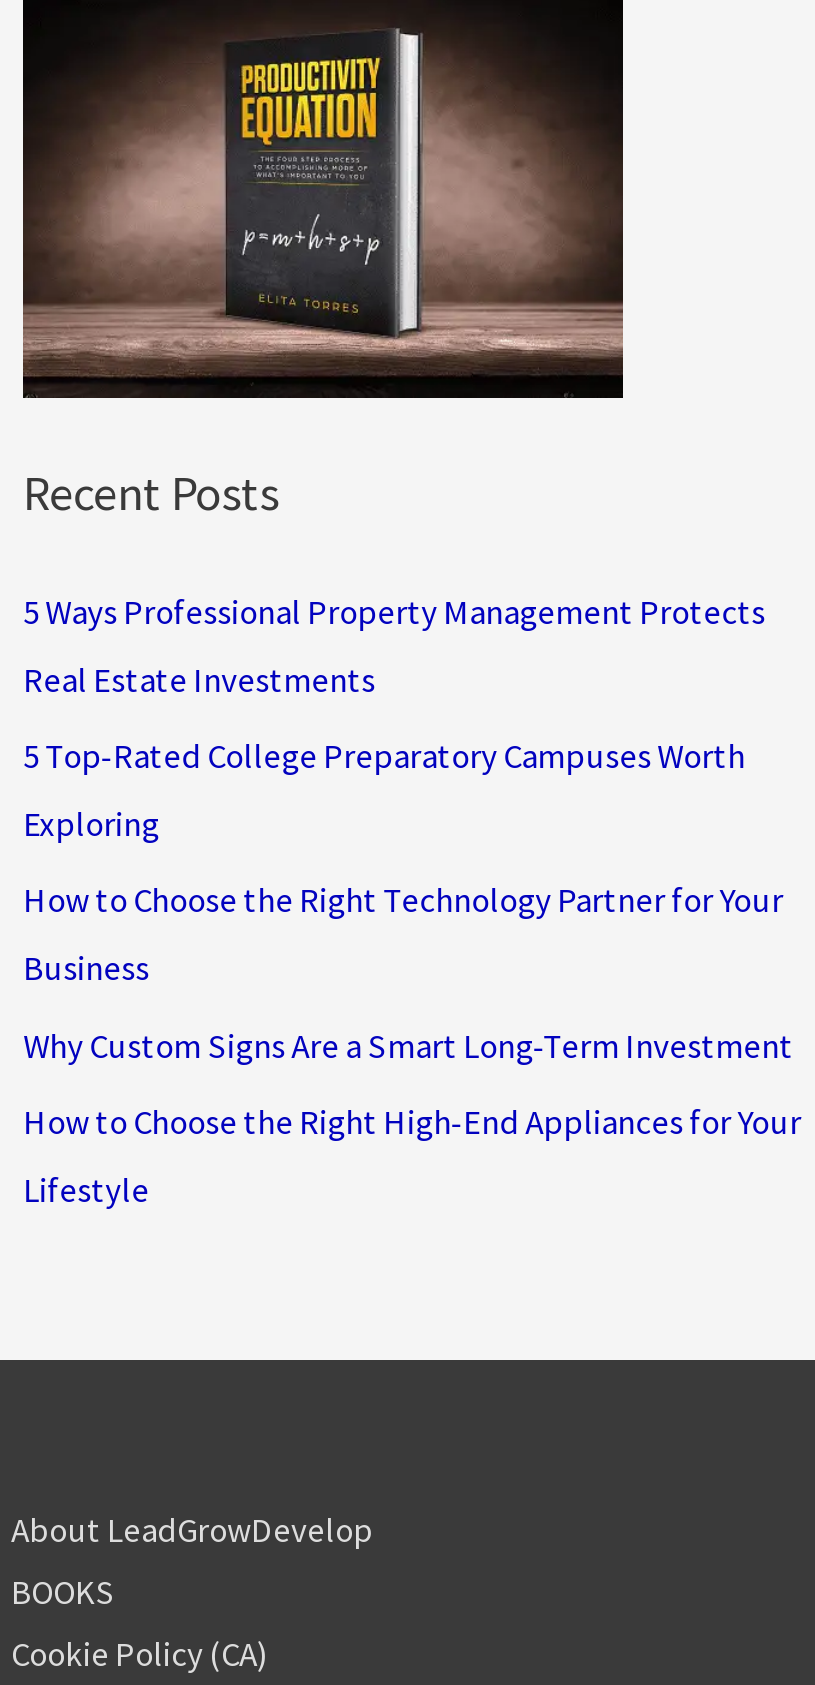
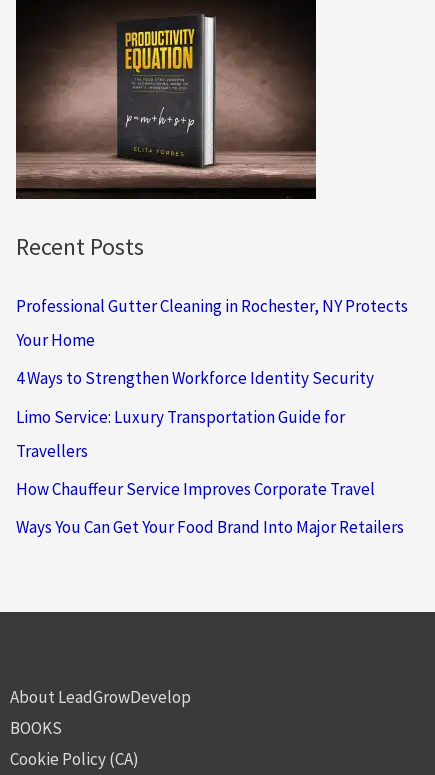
[23,590,801,1212] 5 Ways Professional Property Management Protects | Real Estate Investments | 5 Top-Rated College Preparatory Campuses Worth | Exploring | How to Choose the Right Technology Partner for Your | Business | Why Custom Signs Are a Smart Long-Term Investment | How to Choose the Right High-End Appliances for Your | Lifestyle -> [16,295,408,538] Professional Gutter Cleaning in Rochester, NY Protects | Your Home | 4 Ways to Strengthen Workforce Identity Security | Limo Service: Luxury Transportation Guide for | Travellers | How Chauffeur Service Improves Corporate Travel | Ways You Can Get Your Food Brand Into Major Retailers

